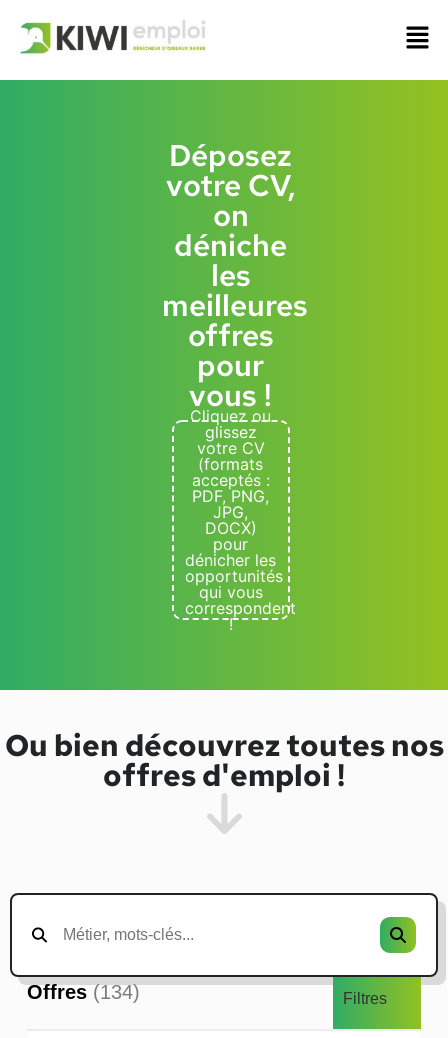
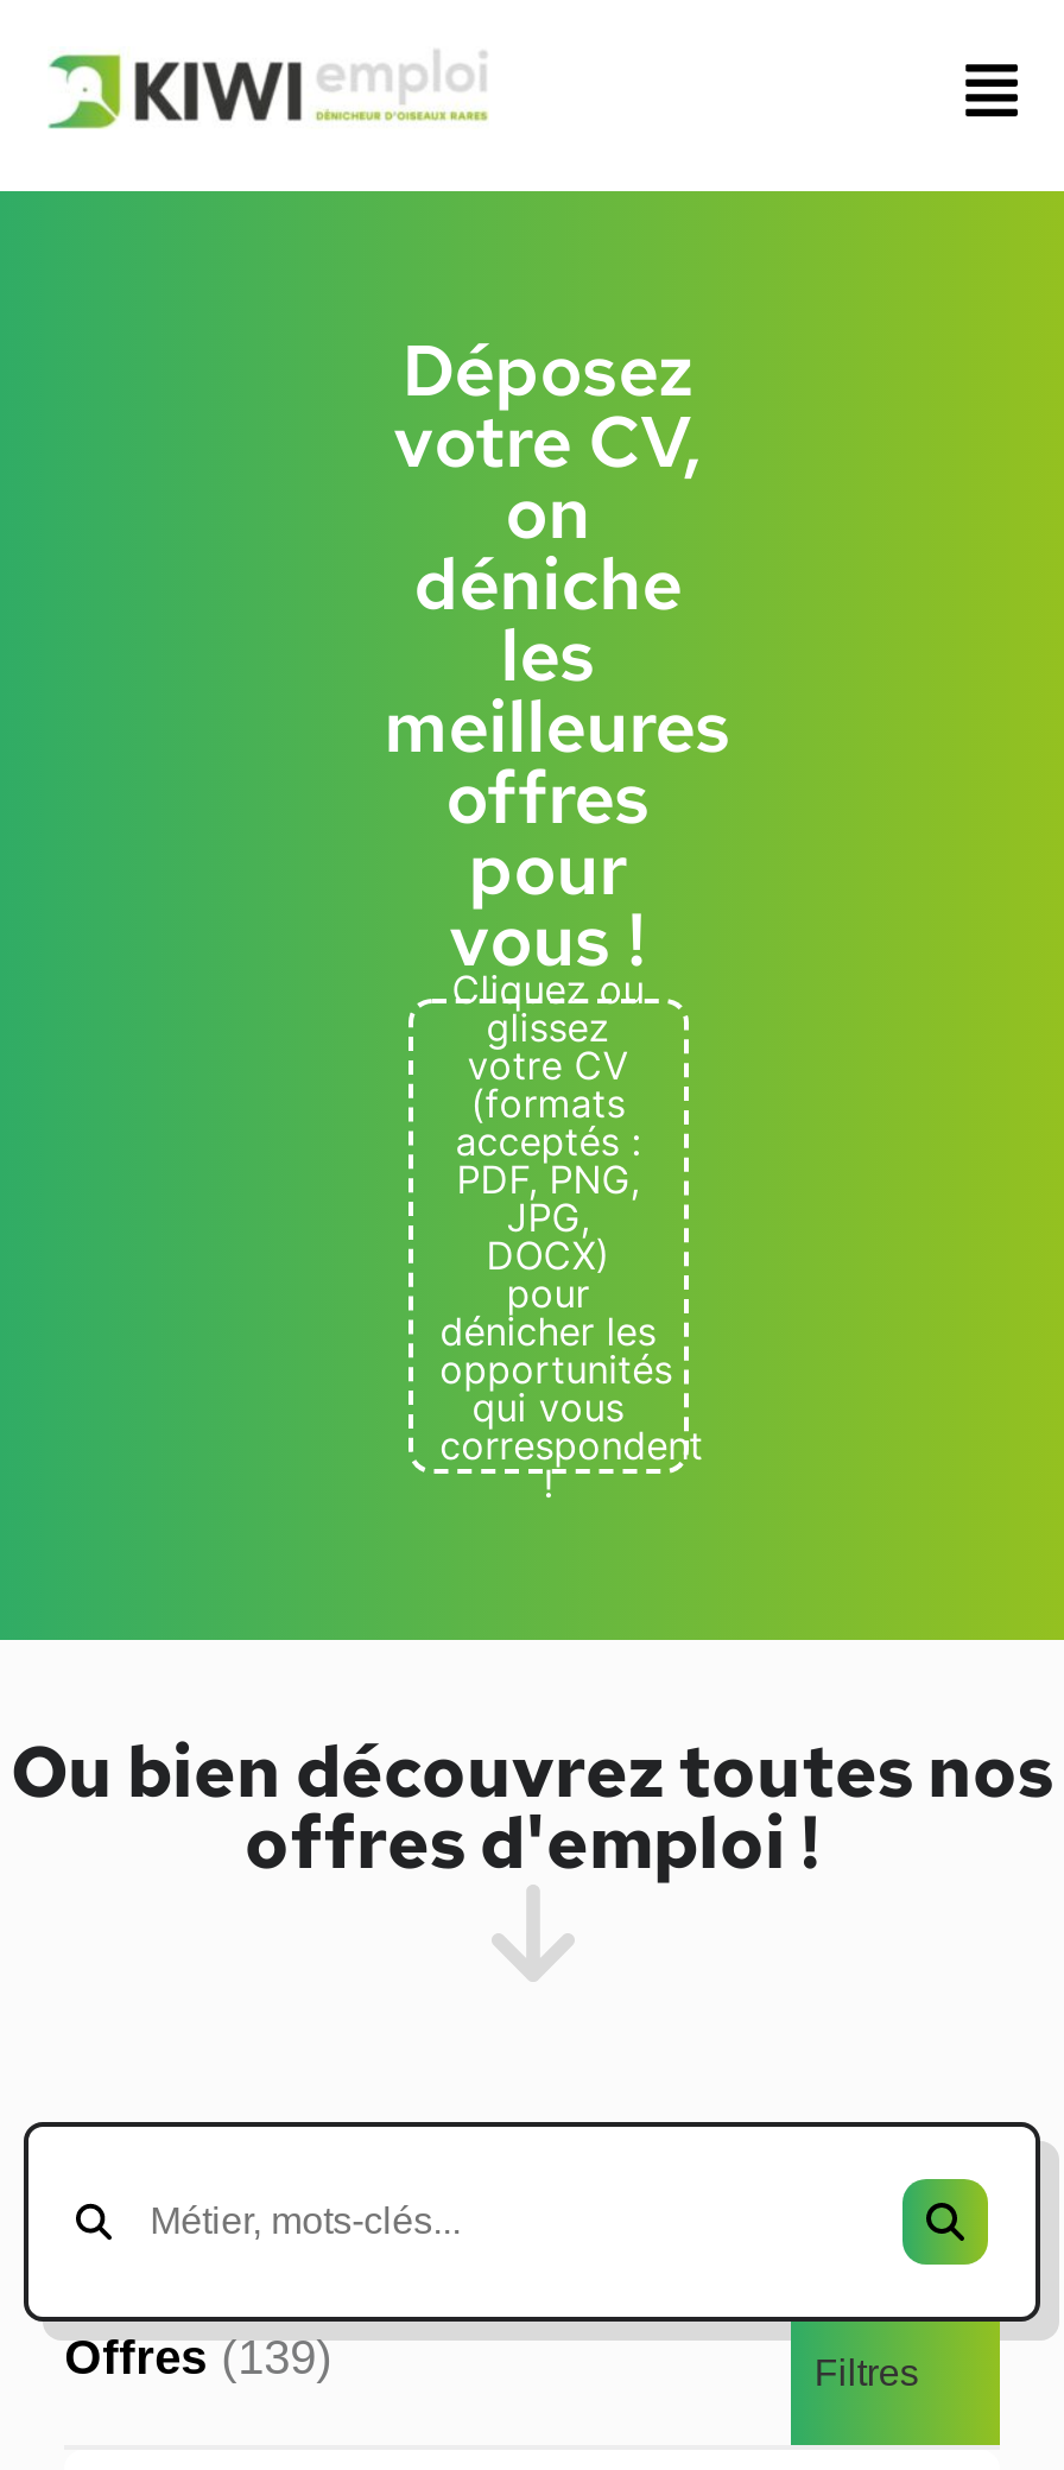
[27,981,140,1003] Offres (134) -> [64,2331,333,2383] Offres (139)

